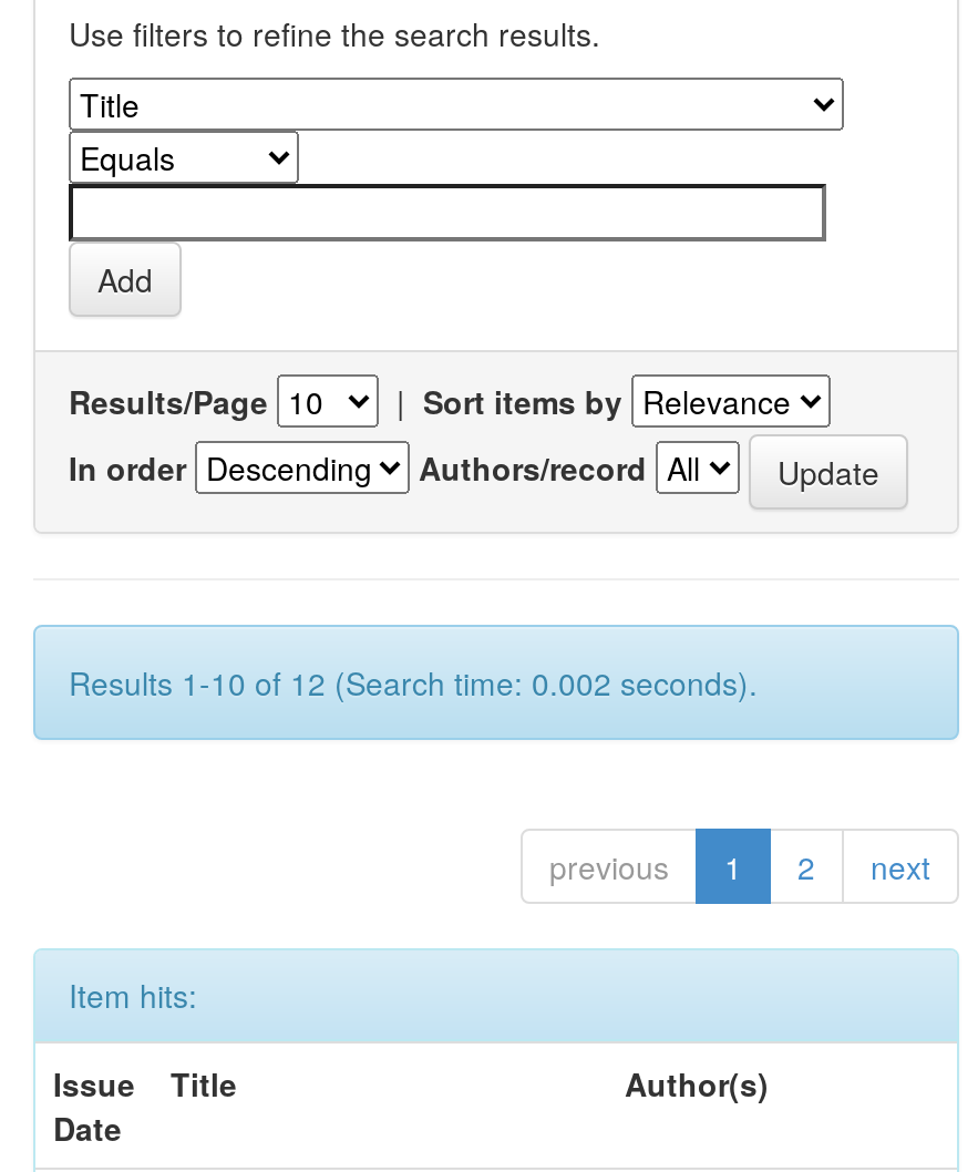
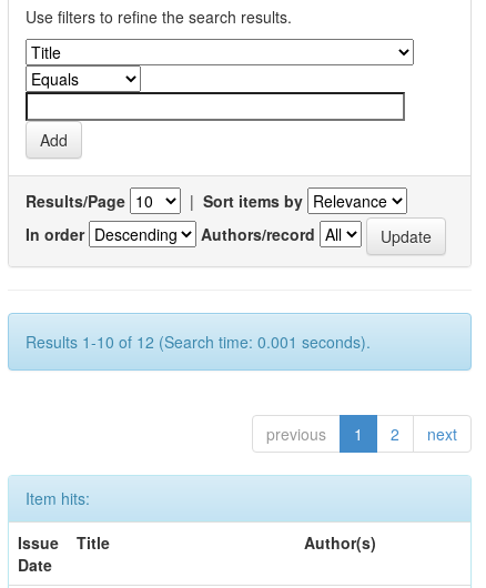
[69,660,758,705] Results 1-10 of 12 (Search time: 0.002 seconds). -> [26,331,371,353] Results 1-10 of 12 (Search time: 0.001 seconds).

